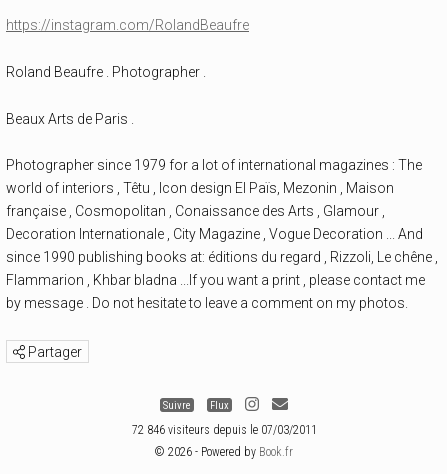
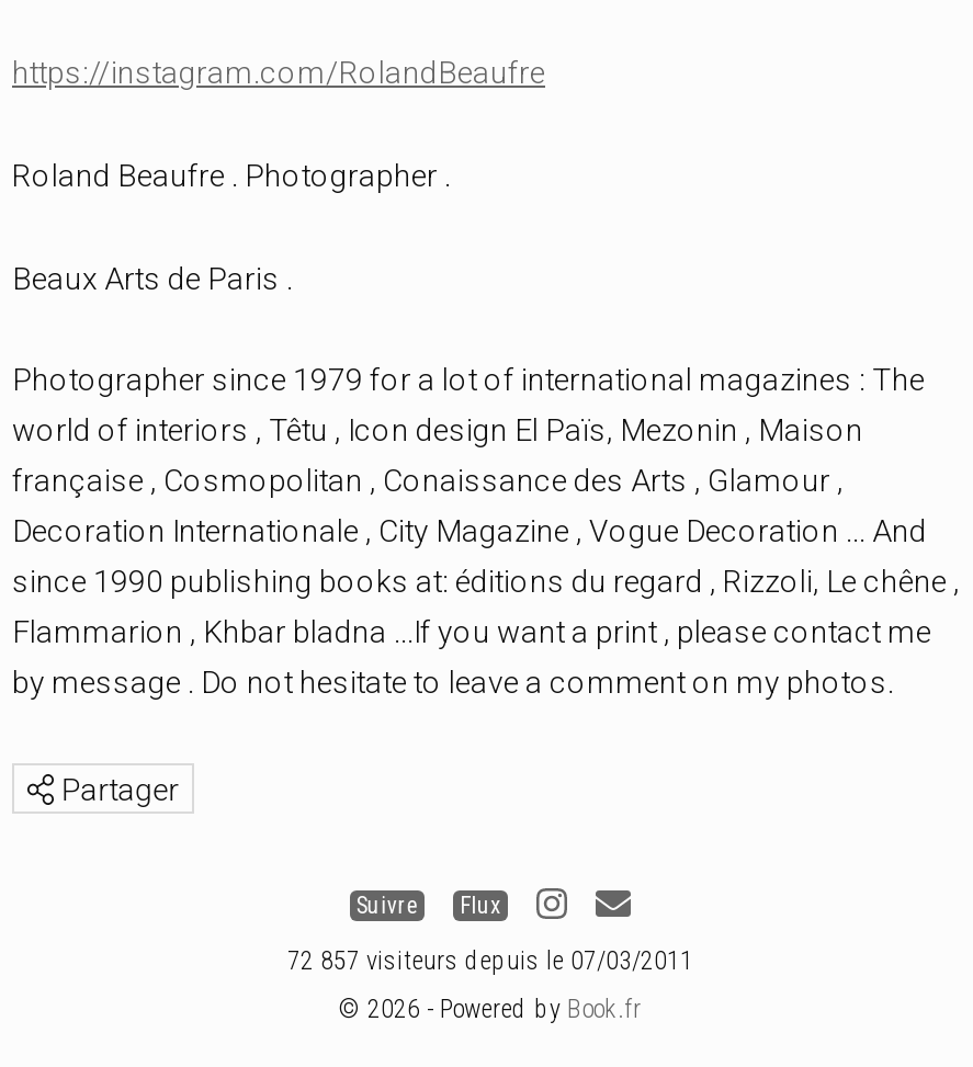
[131,422,316,436] 72 846 visiteurs depuis le 07/03/2011 -> [287,944,693,975] 72 857 visiteurs depuis le 07/03/2011

